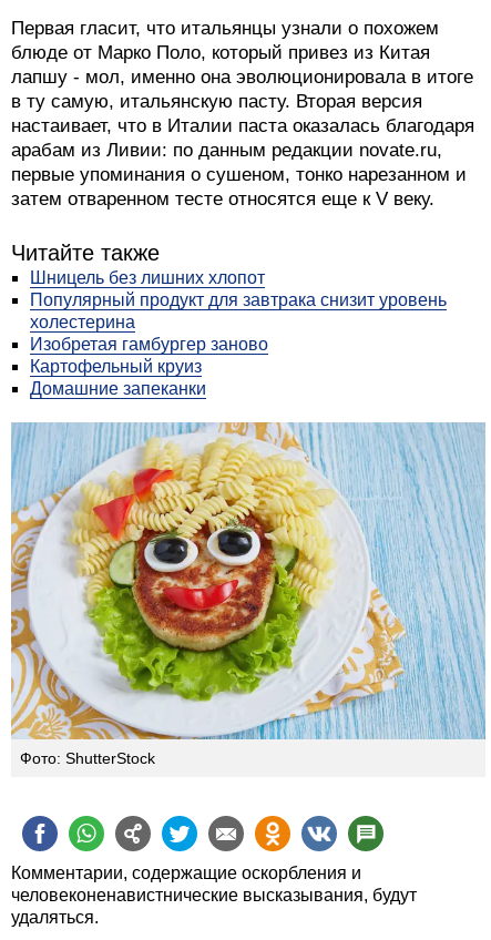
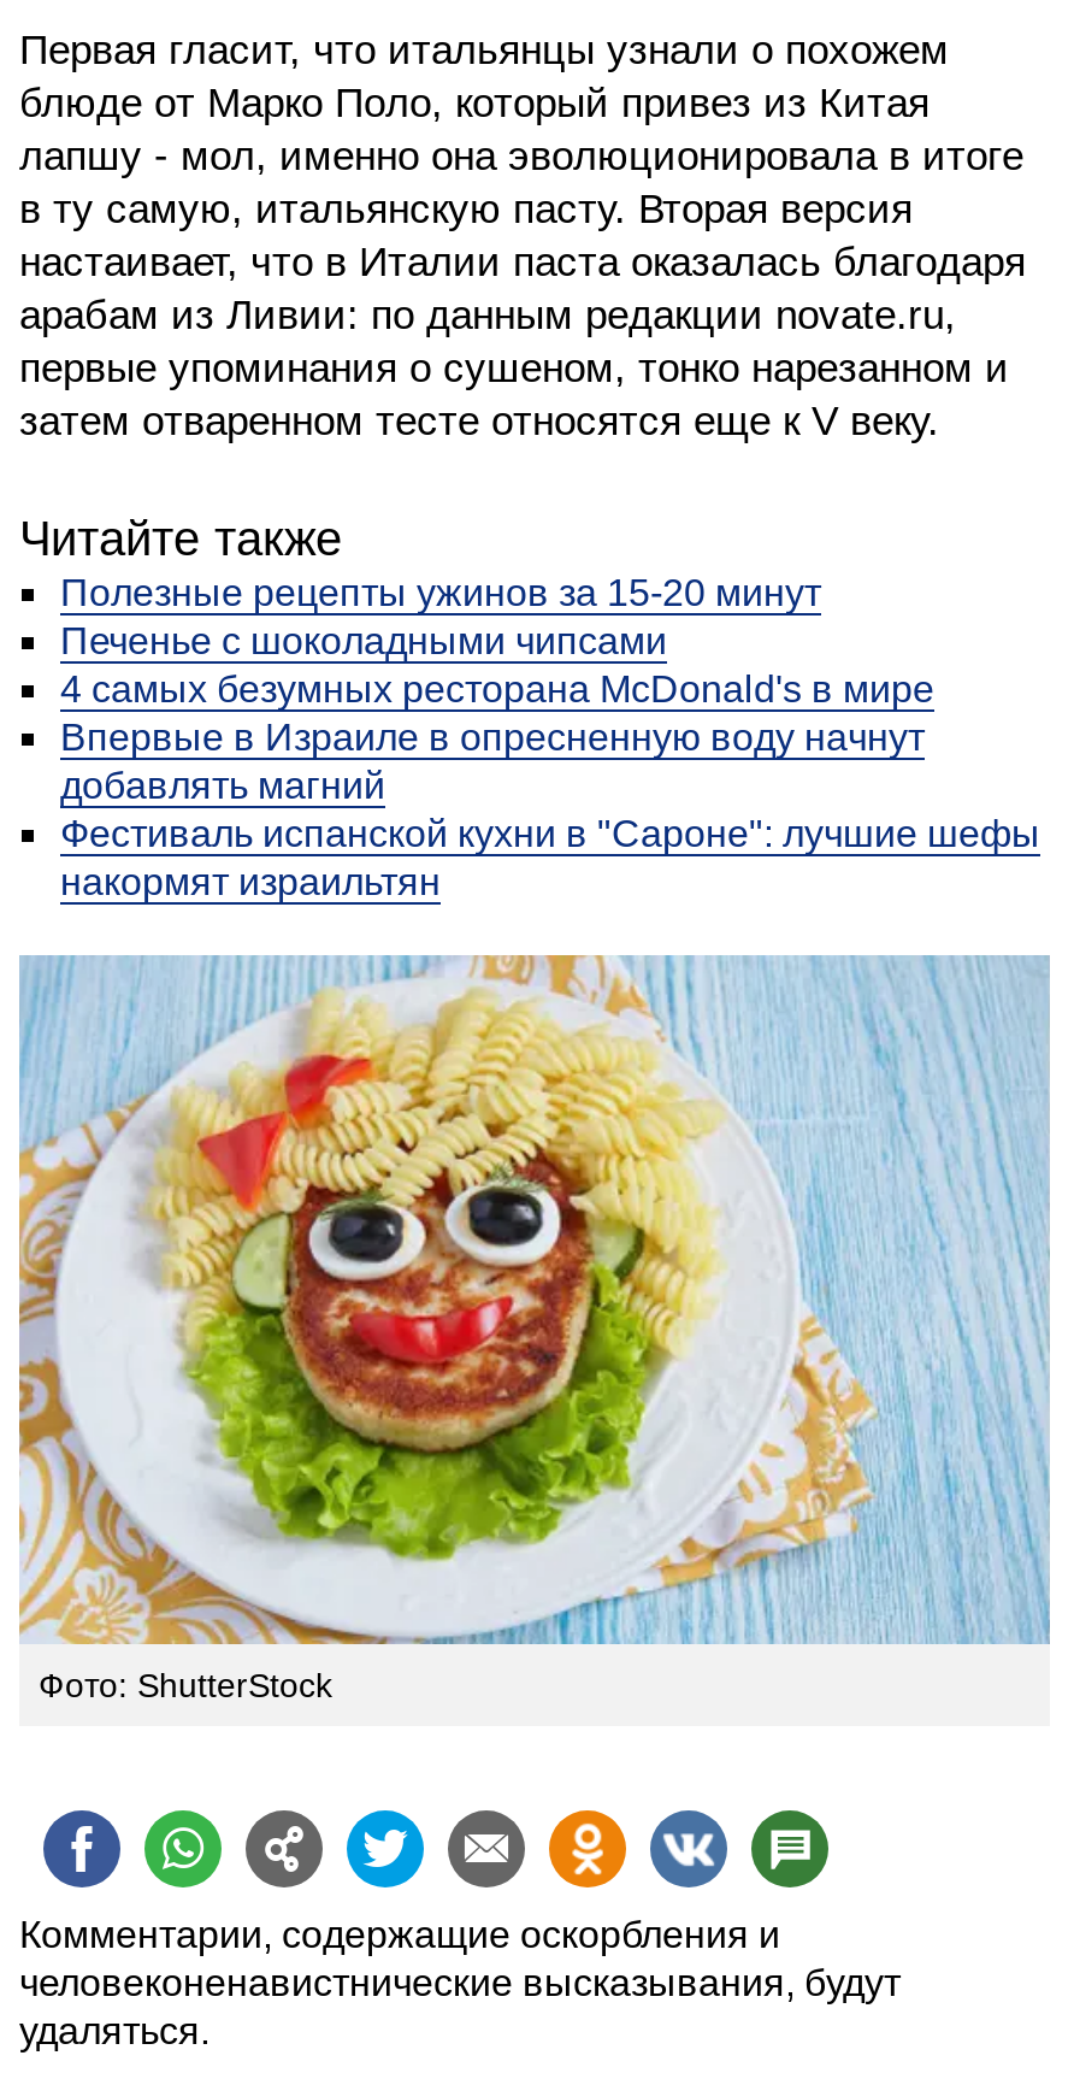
[30,268,447,398] Шницель без лишних хлопот | Популярный продукт для завтрака снизит уровень | холестерина | Изобретая гамбургер заново | Картофельный круиз | Домашние запеканки -> [60,572,1040,902] Полезные рецепты ужинов за 15-20 минут | Печенье с шоколадными чипсами | 4 самых безумных ресторана McDonald's в мире | Впервые в Израиле в опресненную воду начнут | добавлять магний | Фестиваль испанской кухни в "Сароне": лучшие шефы | накормят израильтян

